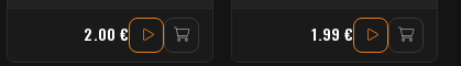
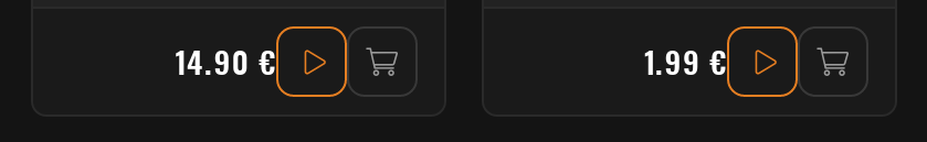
[84,23,129,45] 2.00 € -> [175,39,276,83] 14.90 €

